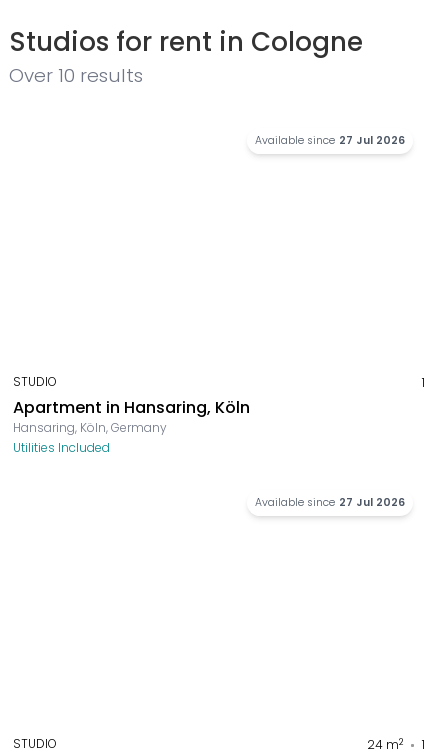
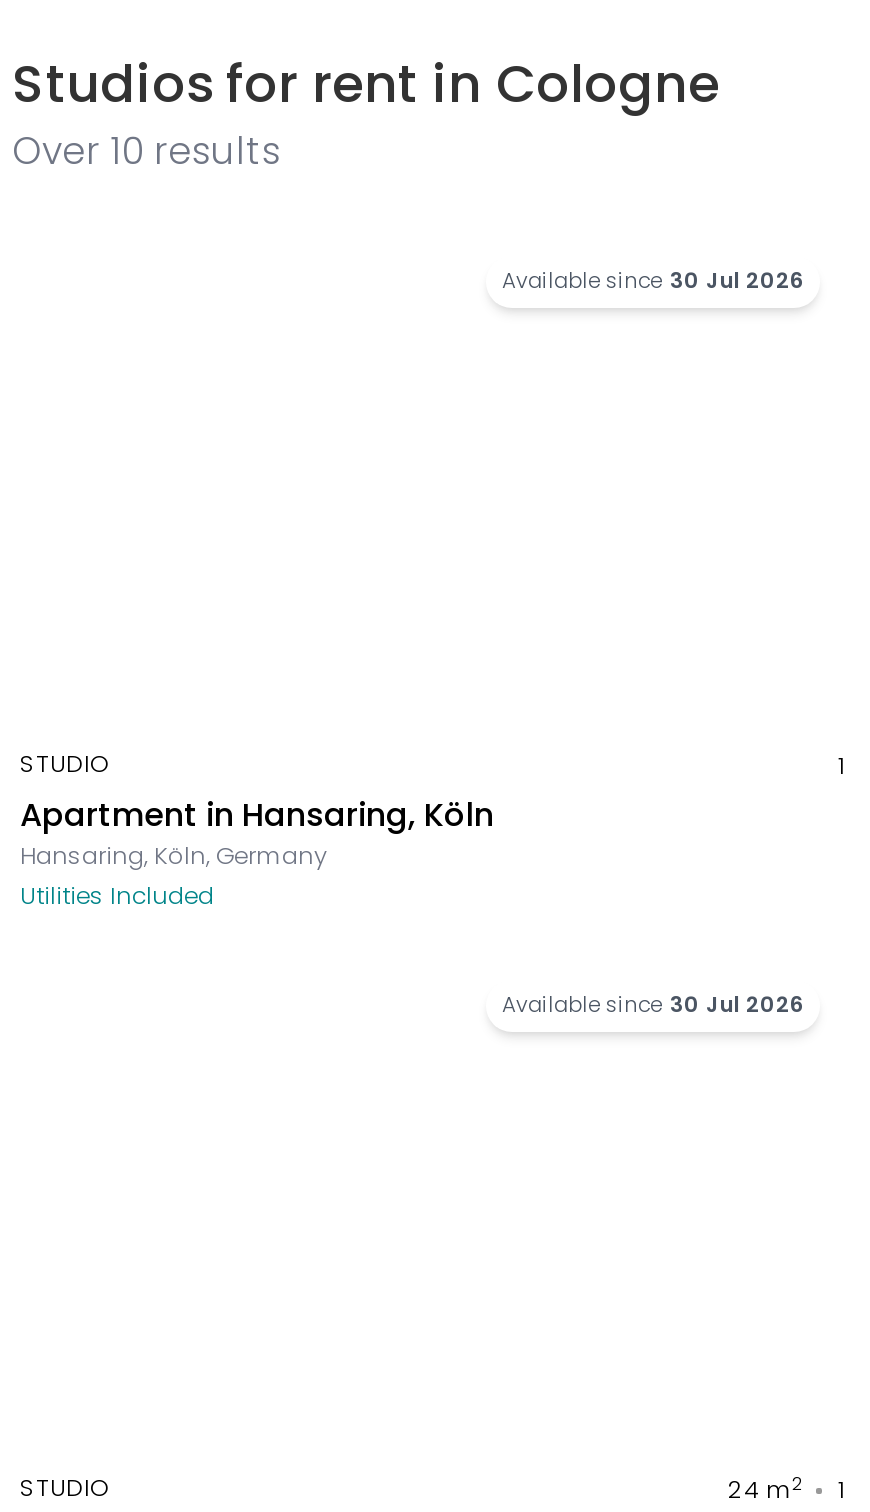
[255,133,405,148] Available since 27 Jul 2026 -> [502,266,804,296] Available since 30 Jul 2026
[255,495,405,510] Available since 27 Jul 2026 -> [502,990,804,1020] Available since 30 Jul 2026

